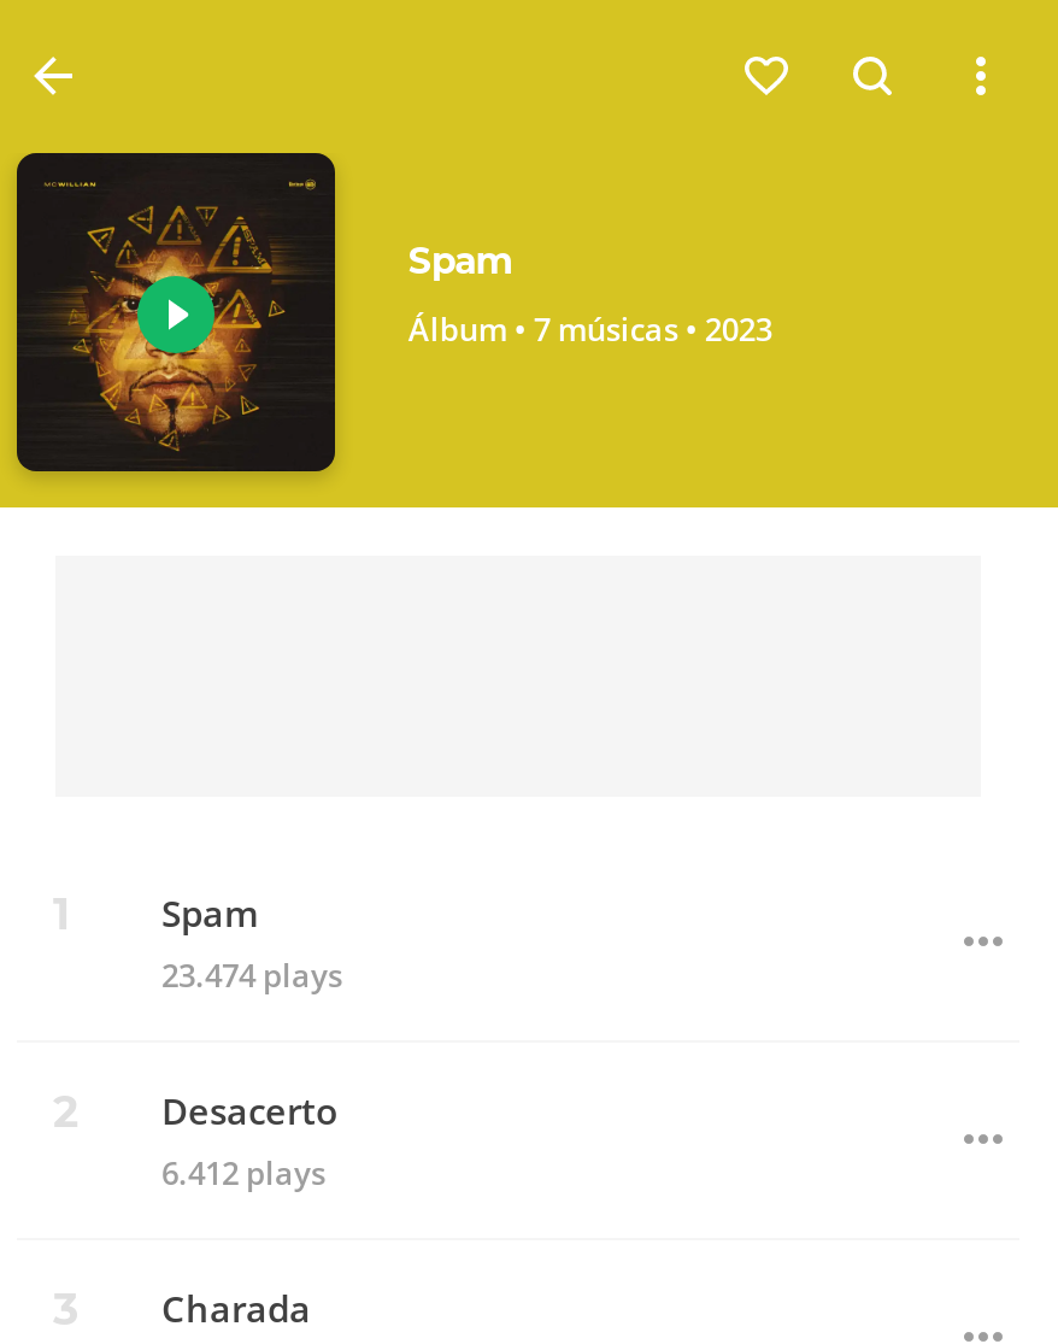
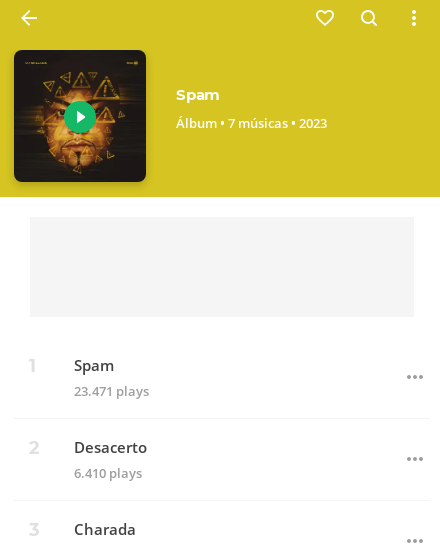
[161,954,342,998] 23.474 plays -> [74,382,149,400] 23.471 plays
[161,1152,325,1195] 6.412 plays -> [74,464,142,482] 6.410 plays

